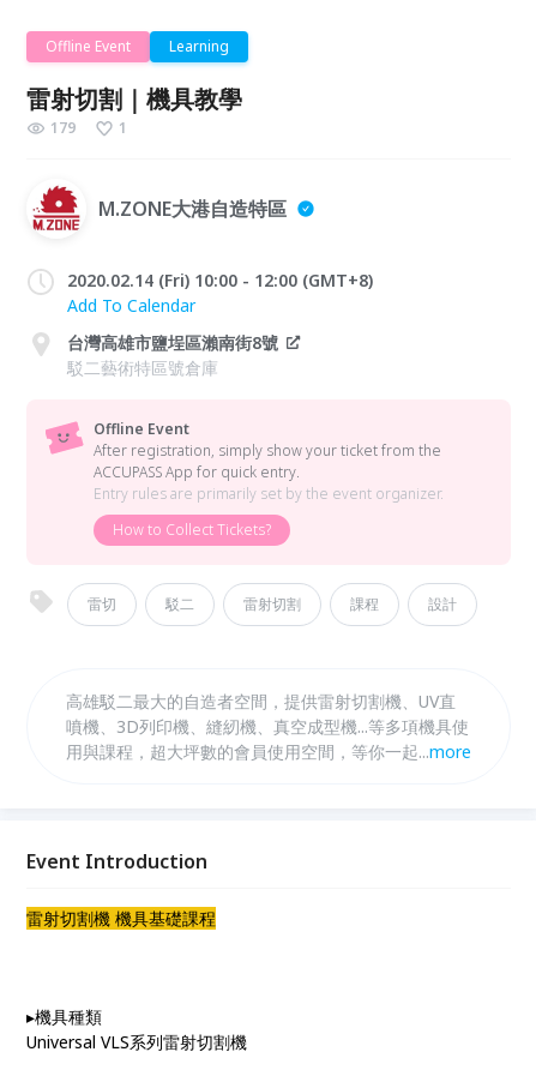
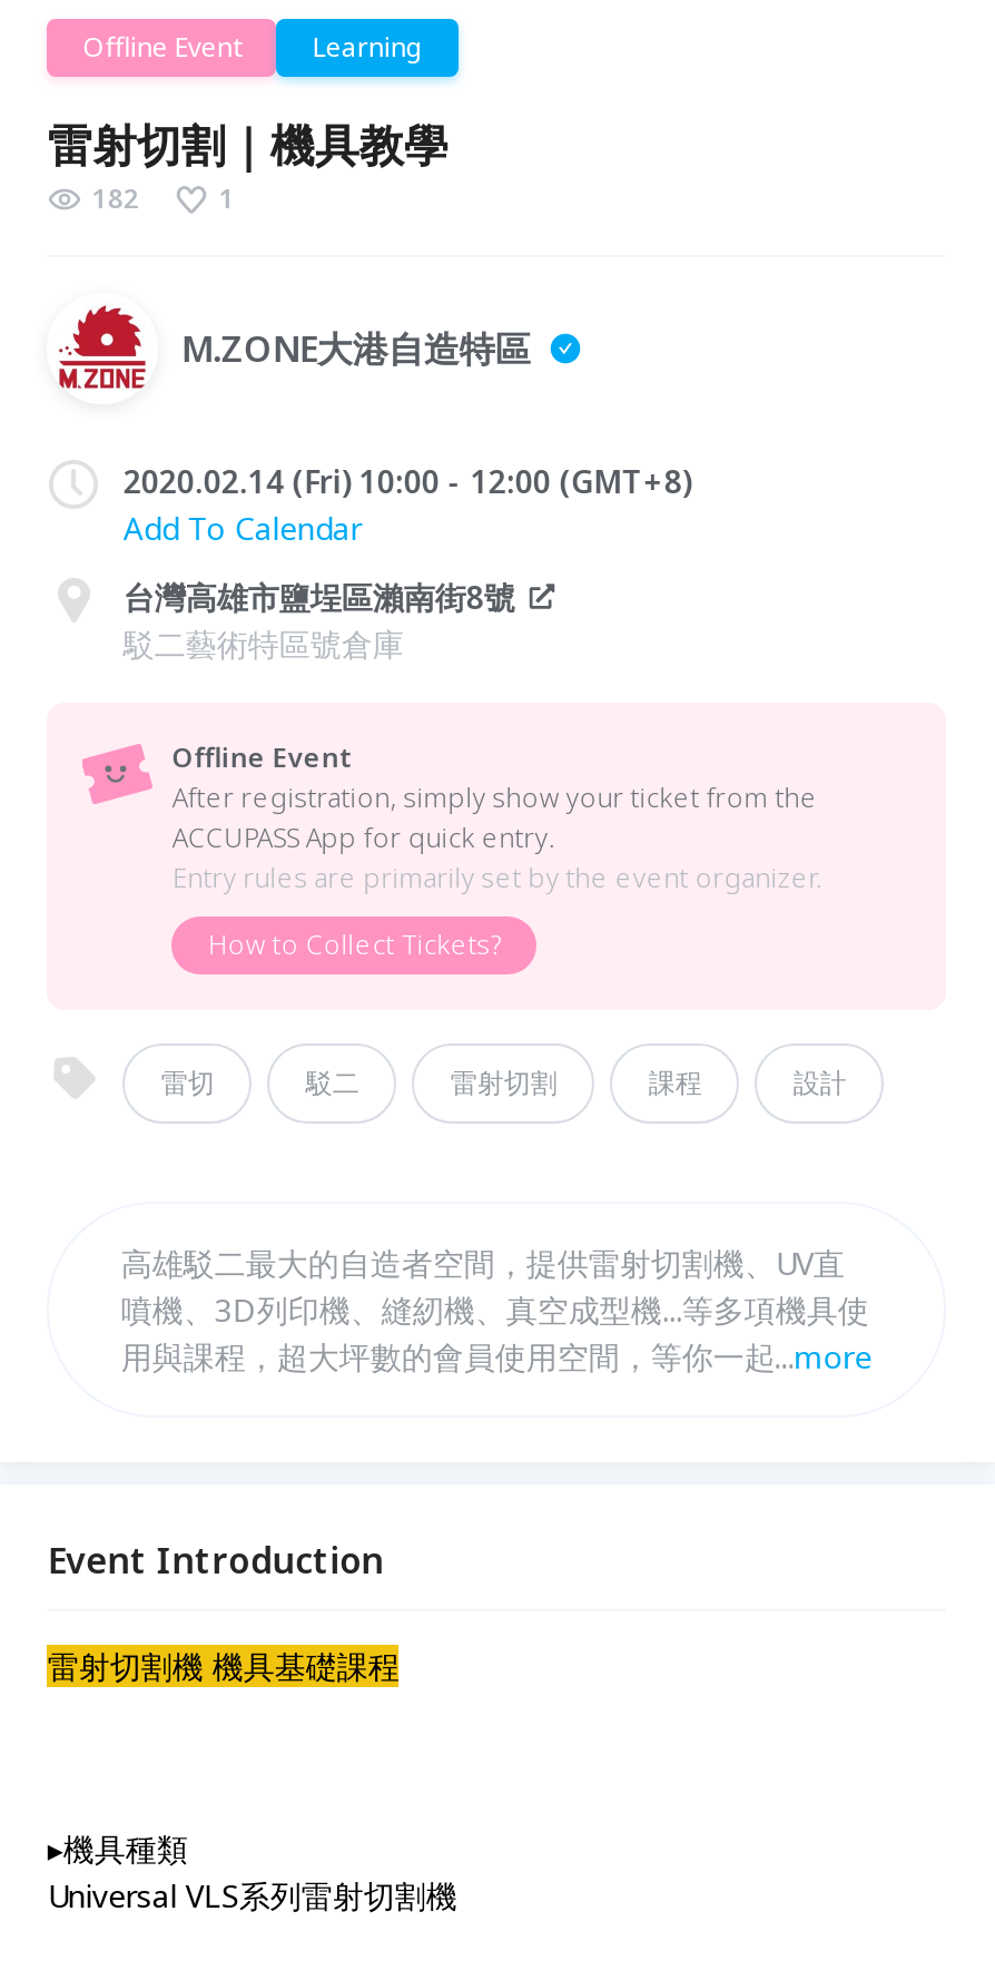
[51,117,76,138] 179 -> [92,179,139,217] 182

